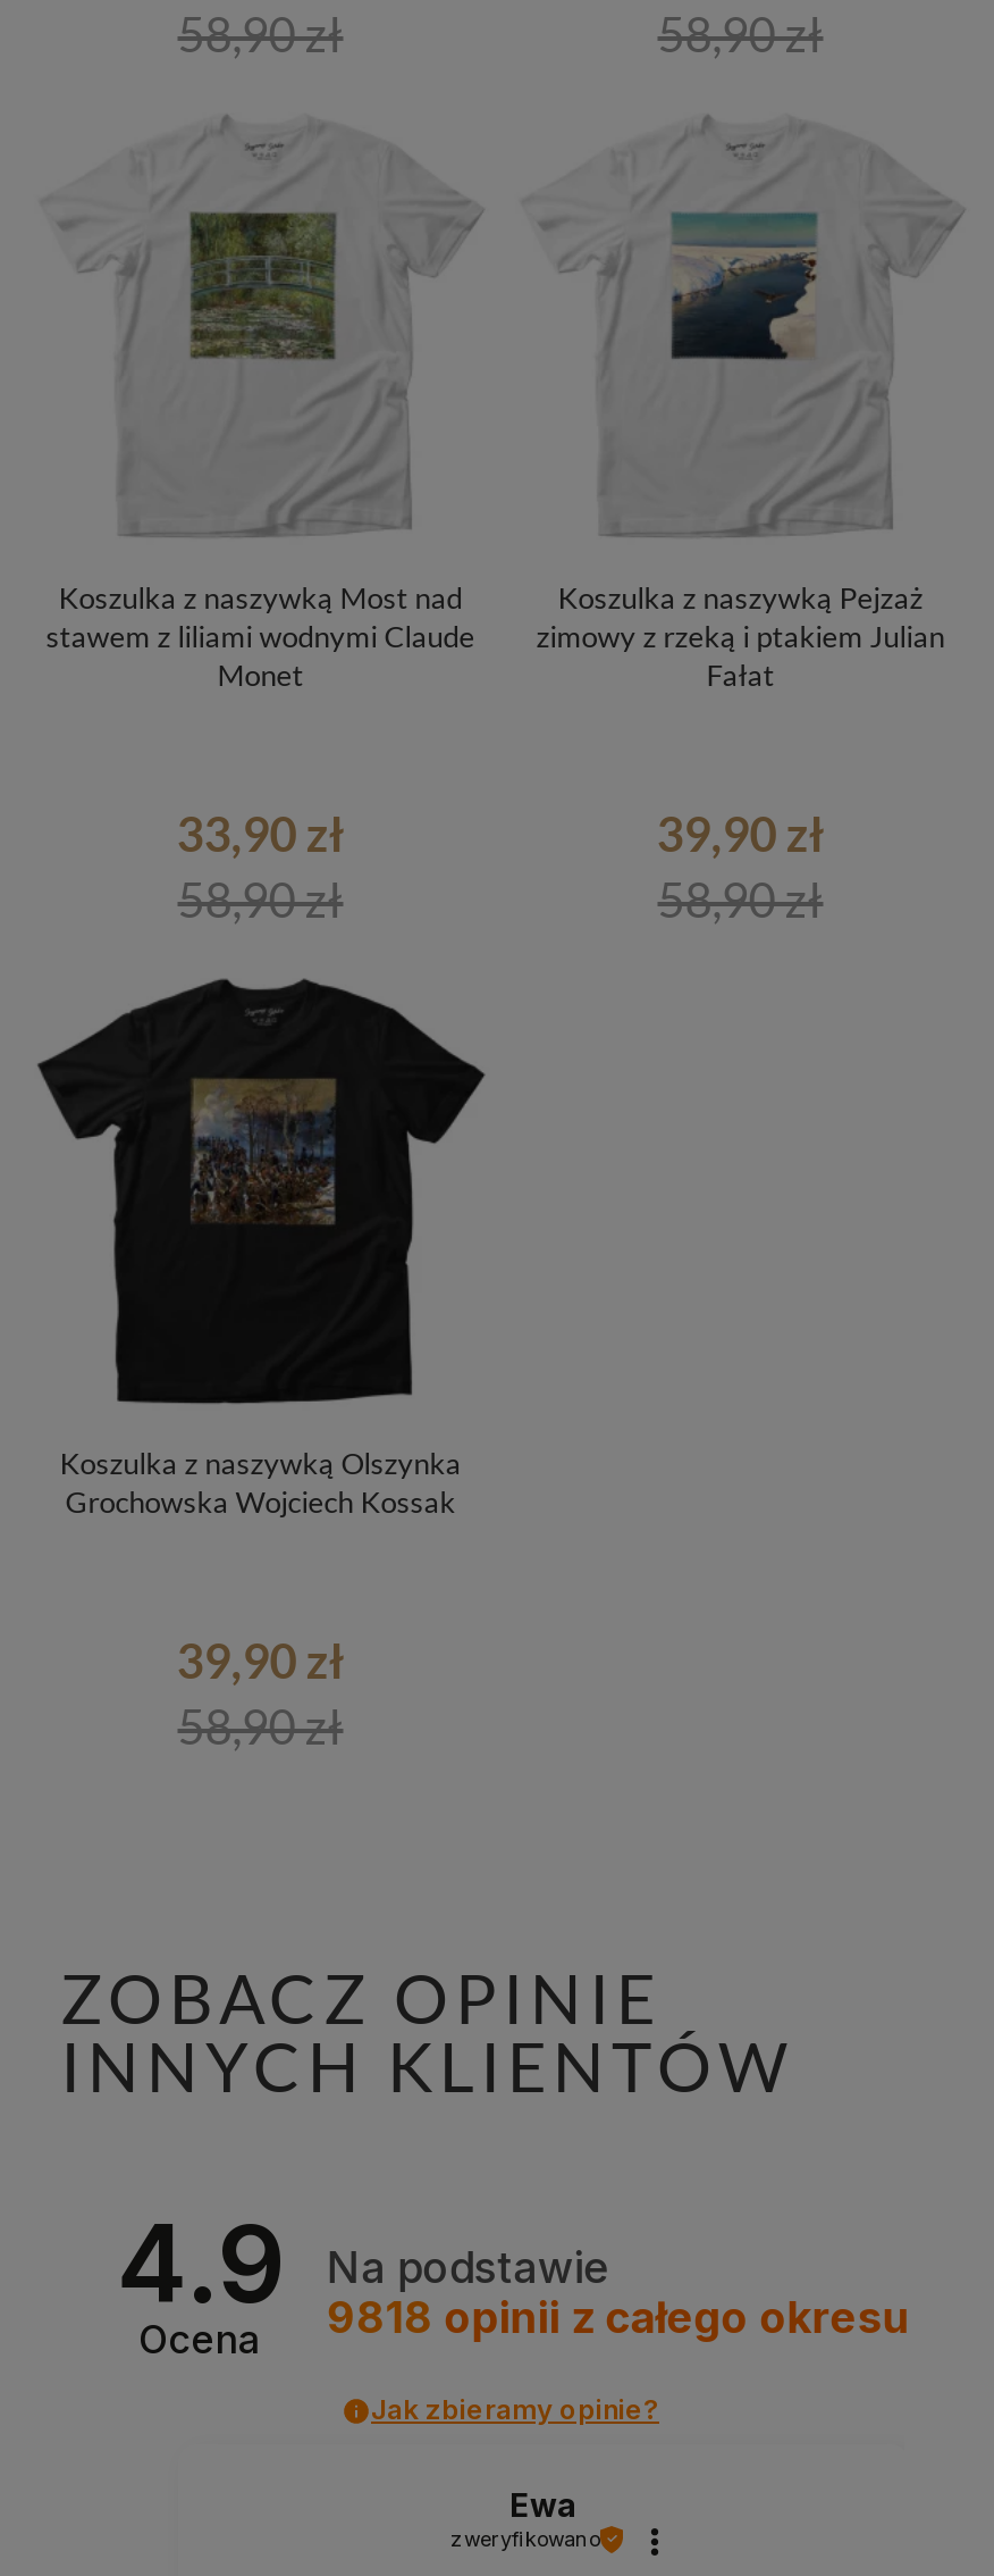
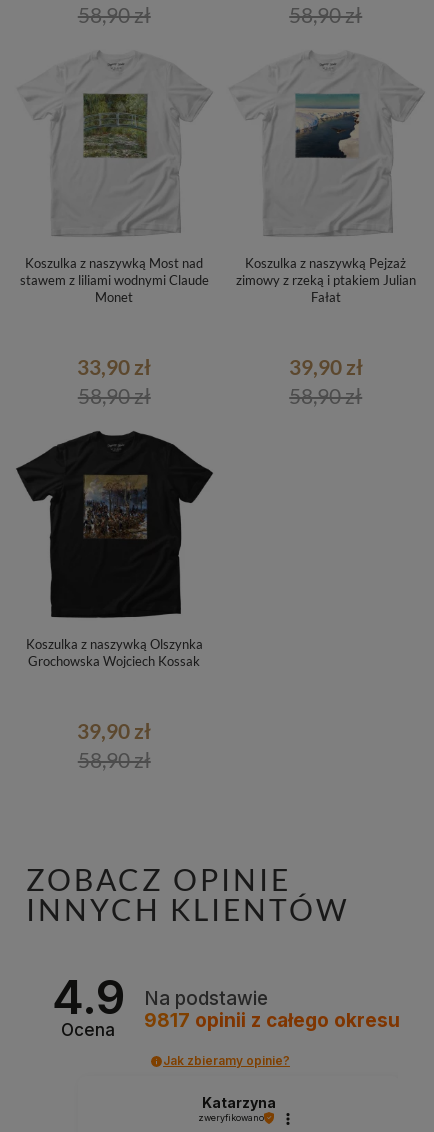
[327,2291,910,2343] 9818 opinii z całego okresu -> [144,1009,400,1032] 9817 opinii z całego okresu
[509,2486,578,2524] Ewa -> [202,1094,276,1111] Katarzyna

